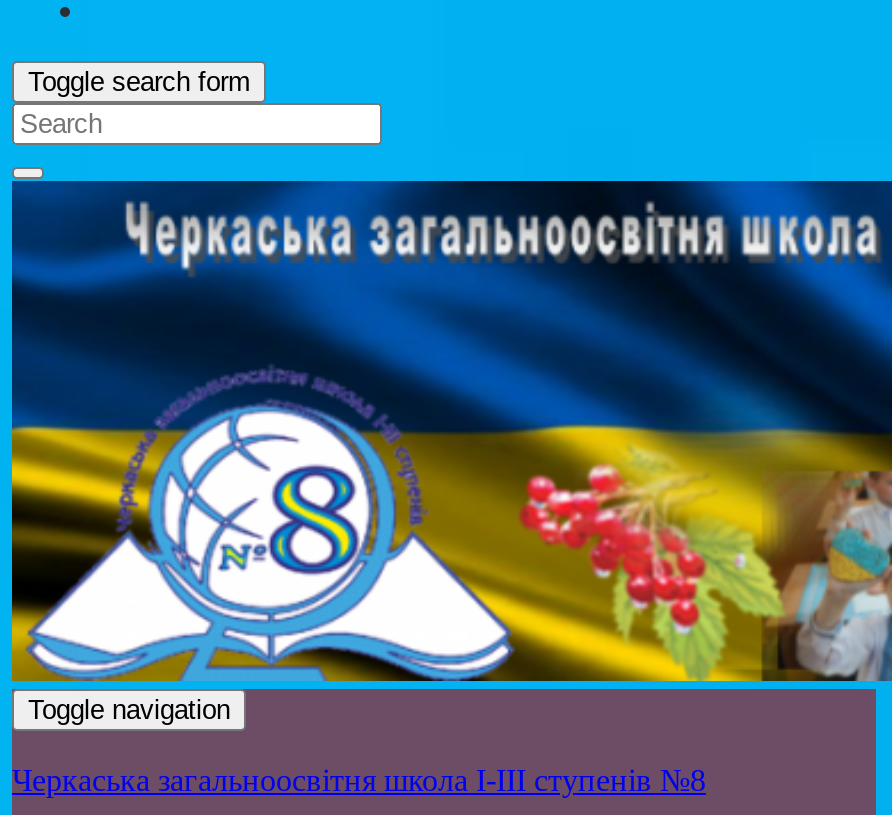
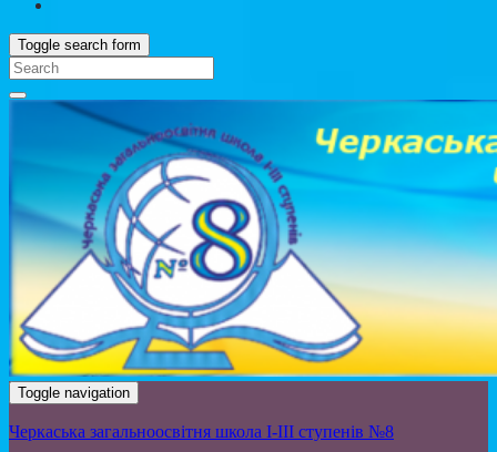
[10,179,886,683] [image] -> [9,100,494,378] [image]

